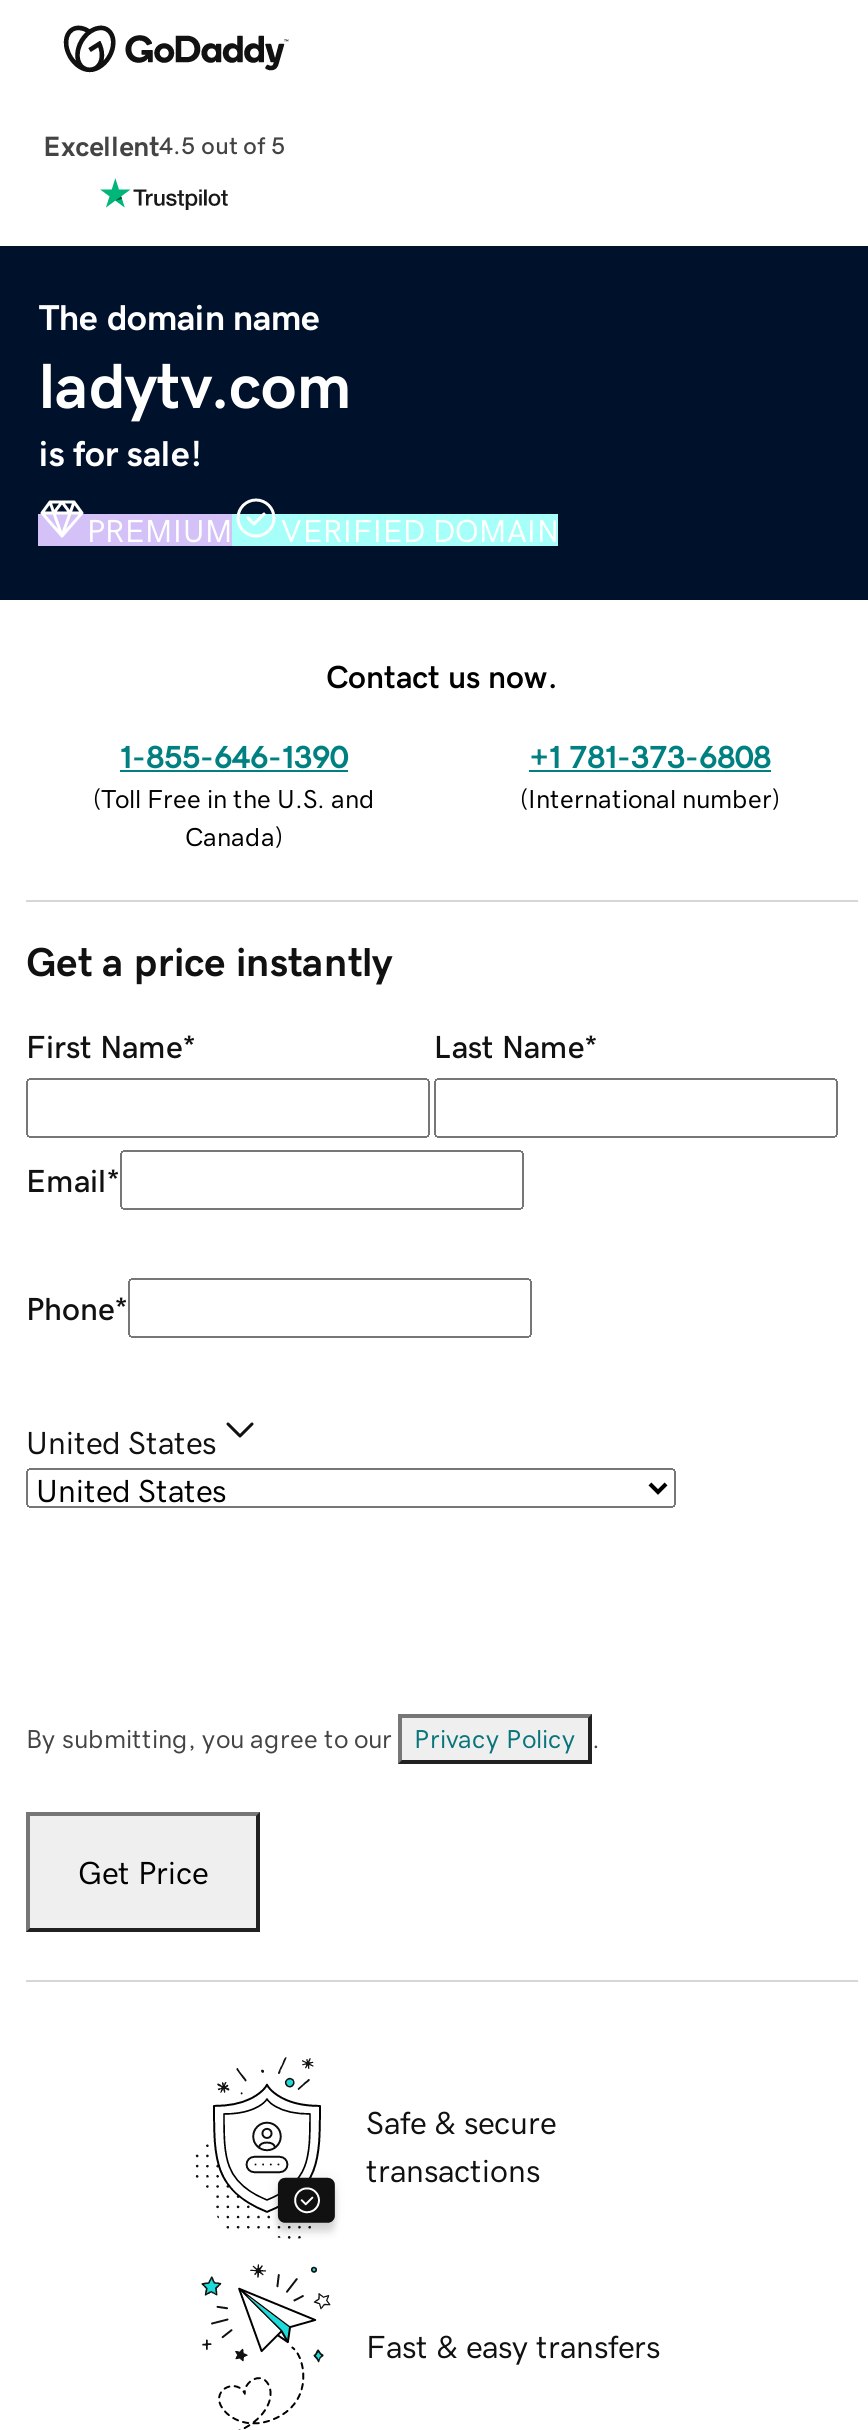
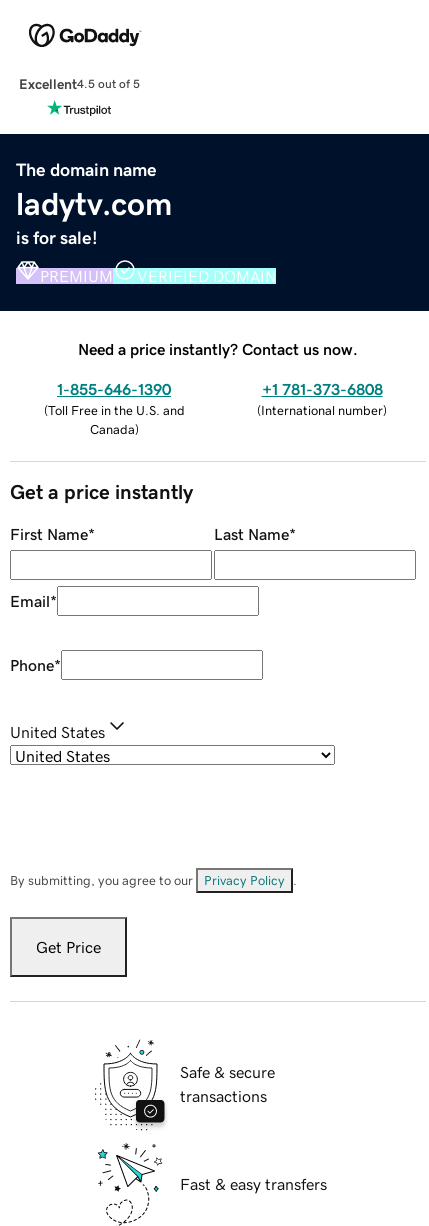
[326,659,558,691] Contact us now. -> [78,341,358,357] Need a price instantly? Contact us now.

